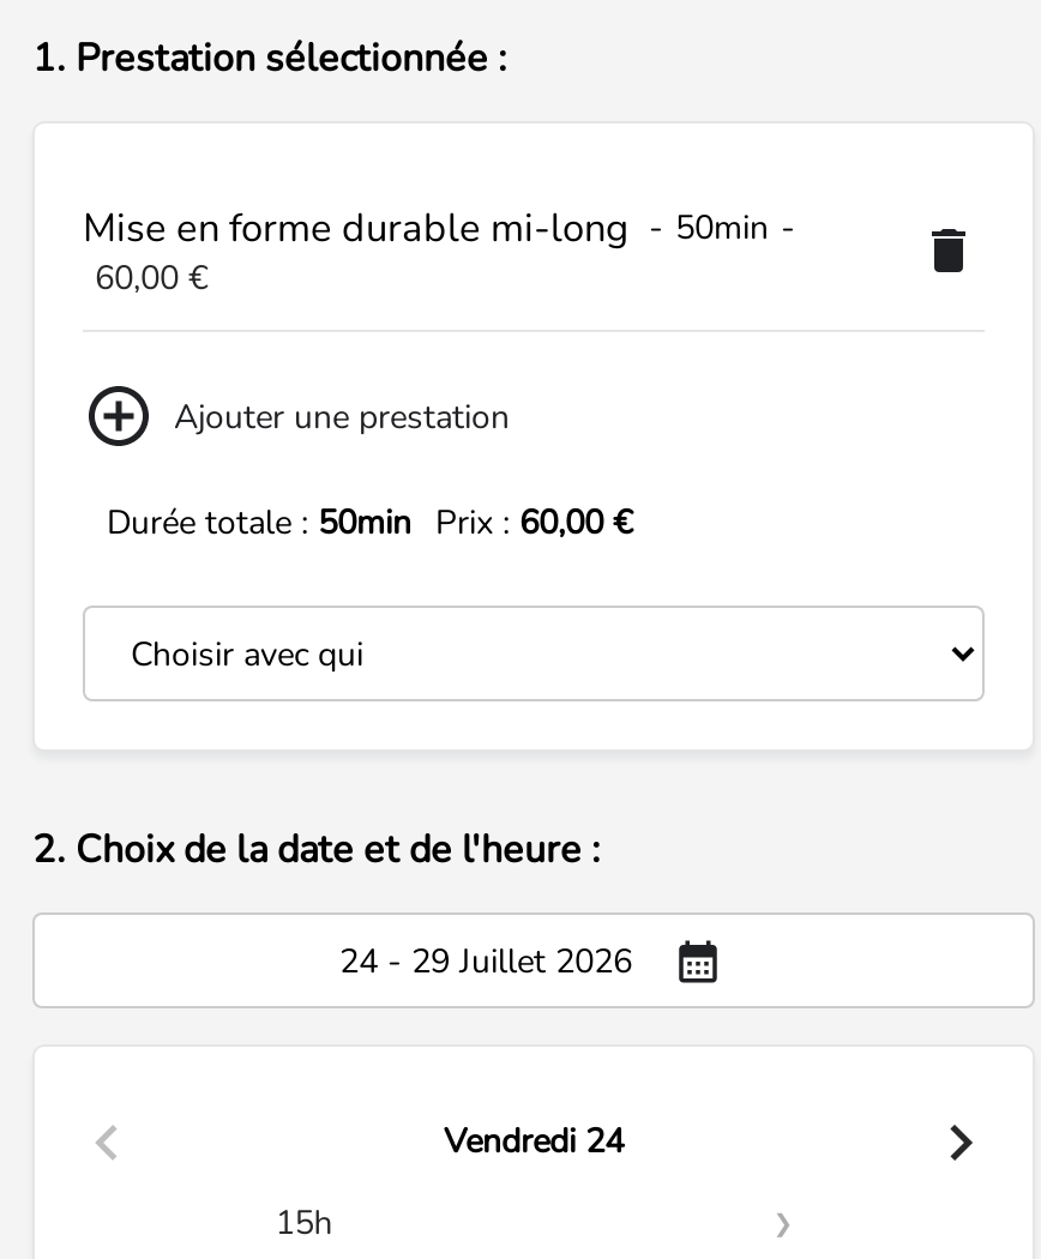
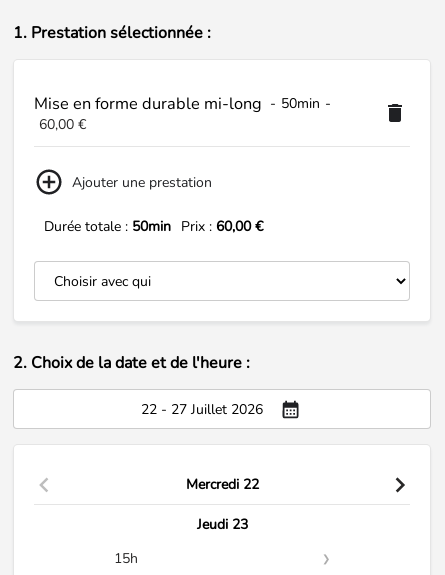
[339,938,632,983] 24 - 29 Juillet 2026 -> [141,399,263,418] 22 - 27 Juillet 2026
[444,1119,624,1164] Vendredi 24 -> [185,475,258,534] Mercredi 22 | Jeudi 23

